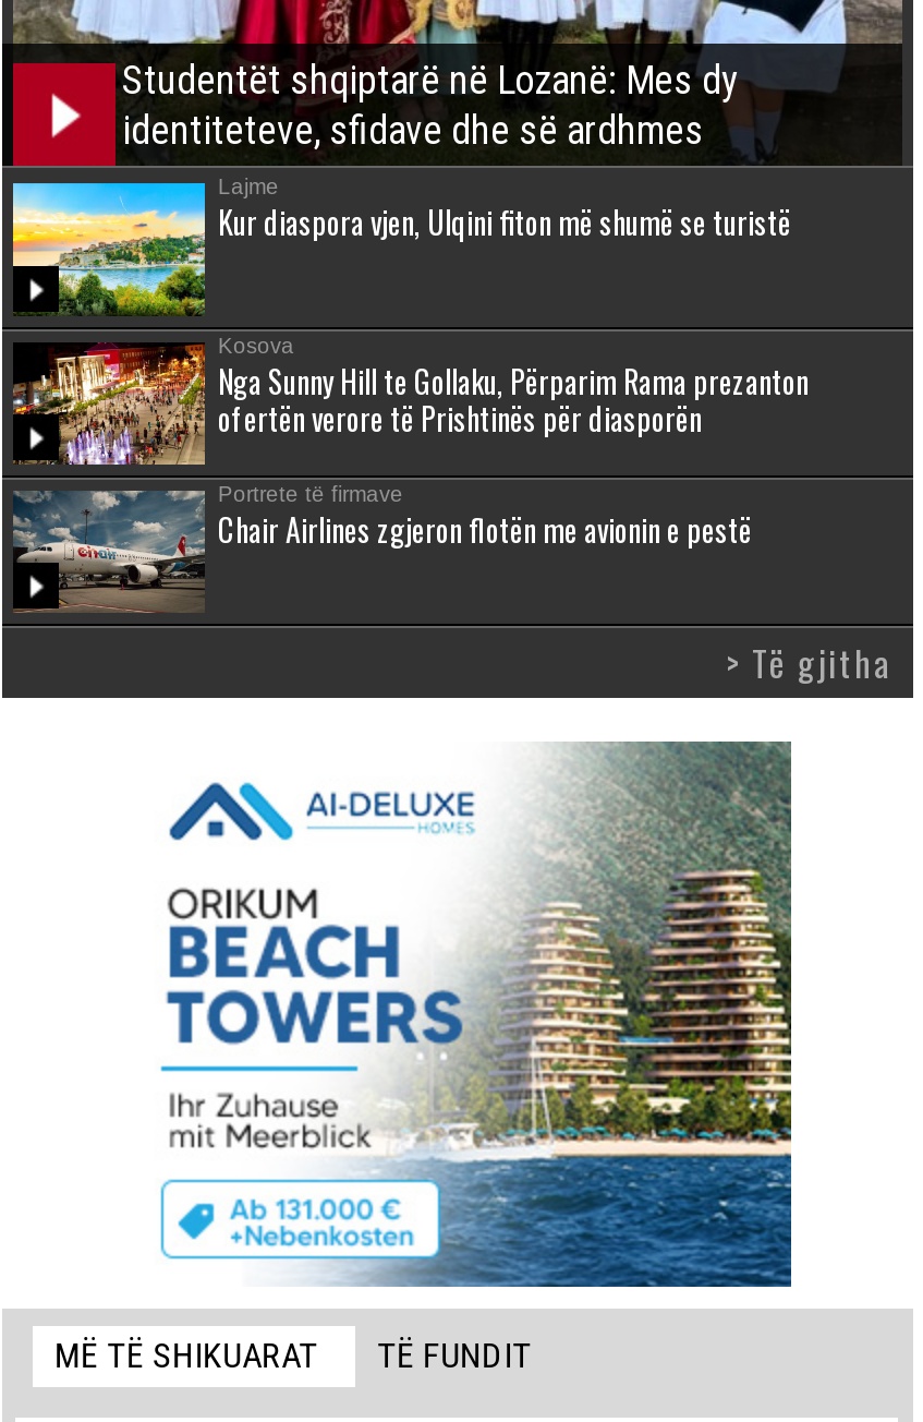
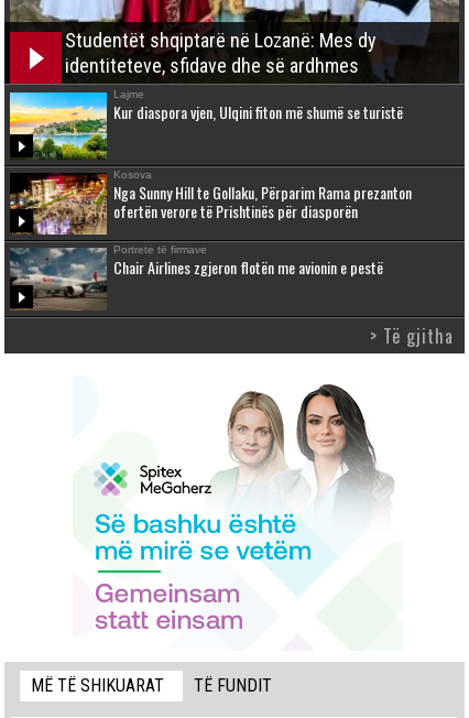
[159,739,793,1289] [image] -> [85,376,403,651] [image]

